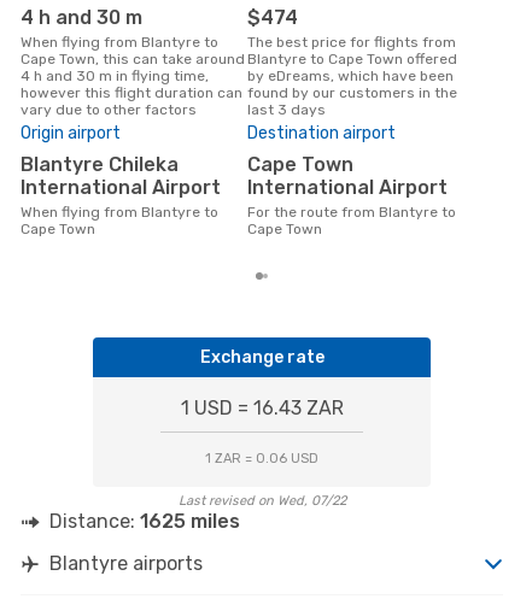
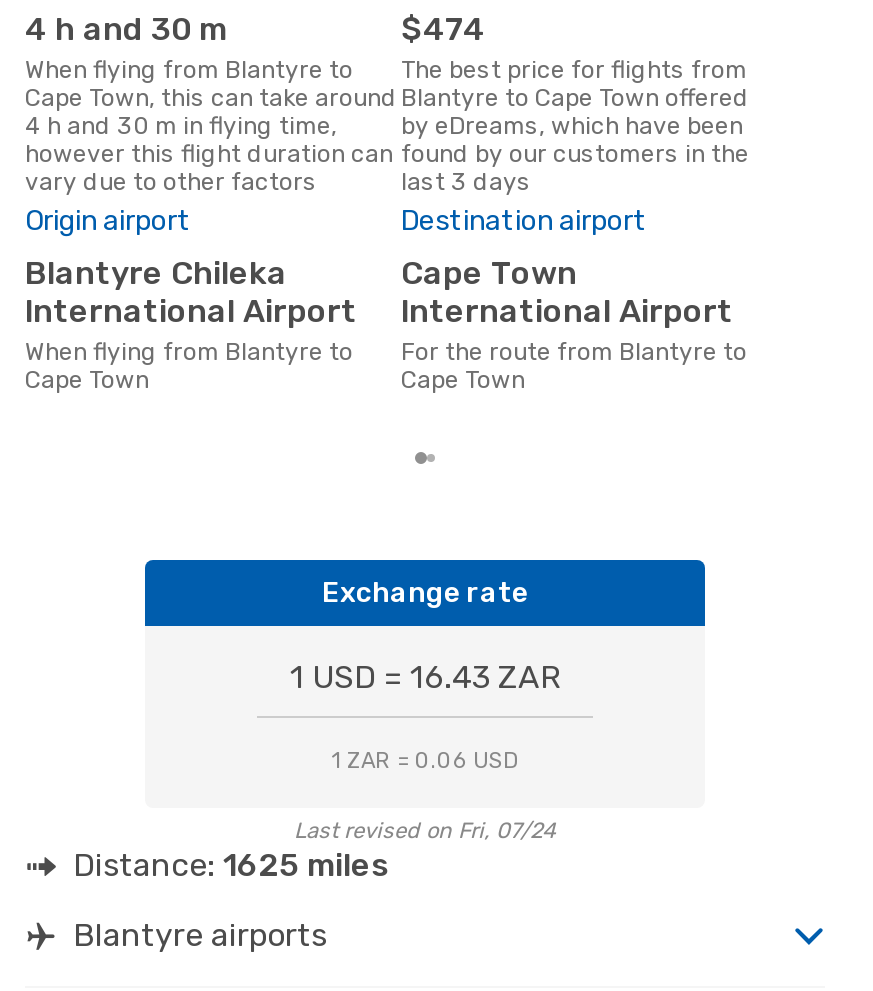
[178,493,346,508] Last revised on Wed, 07/22 -> [294,818,556,844] Last revised on Fri, 07/24

